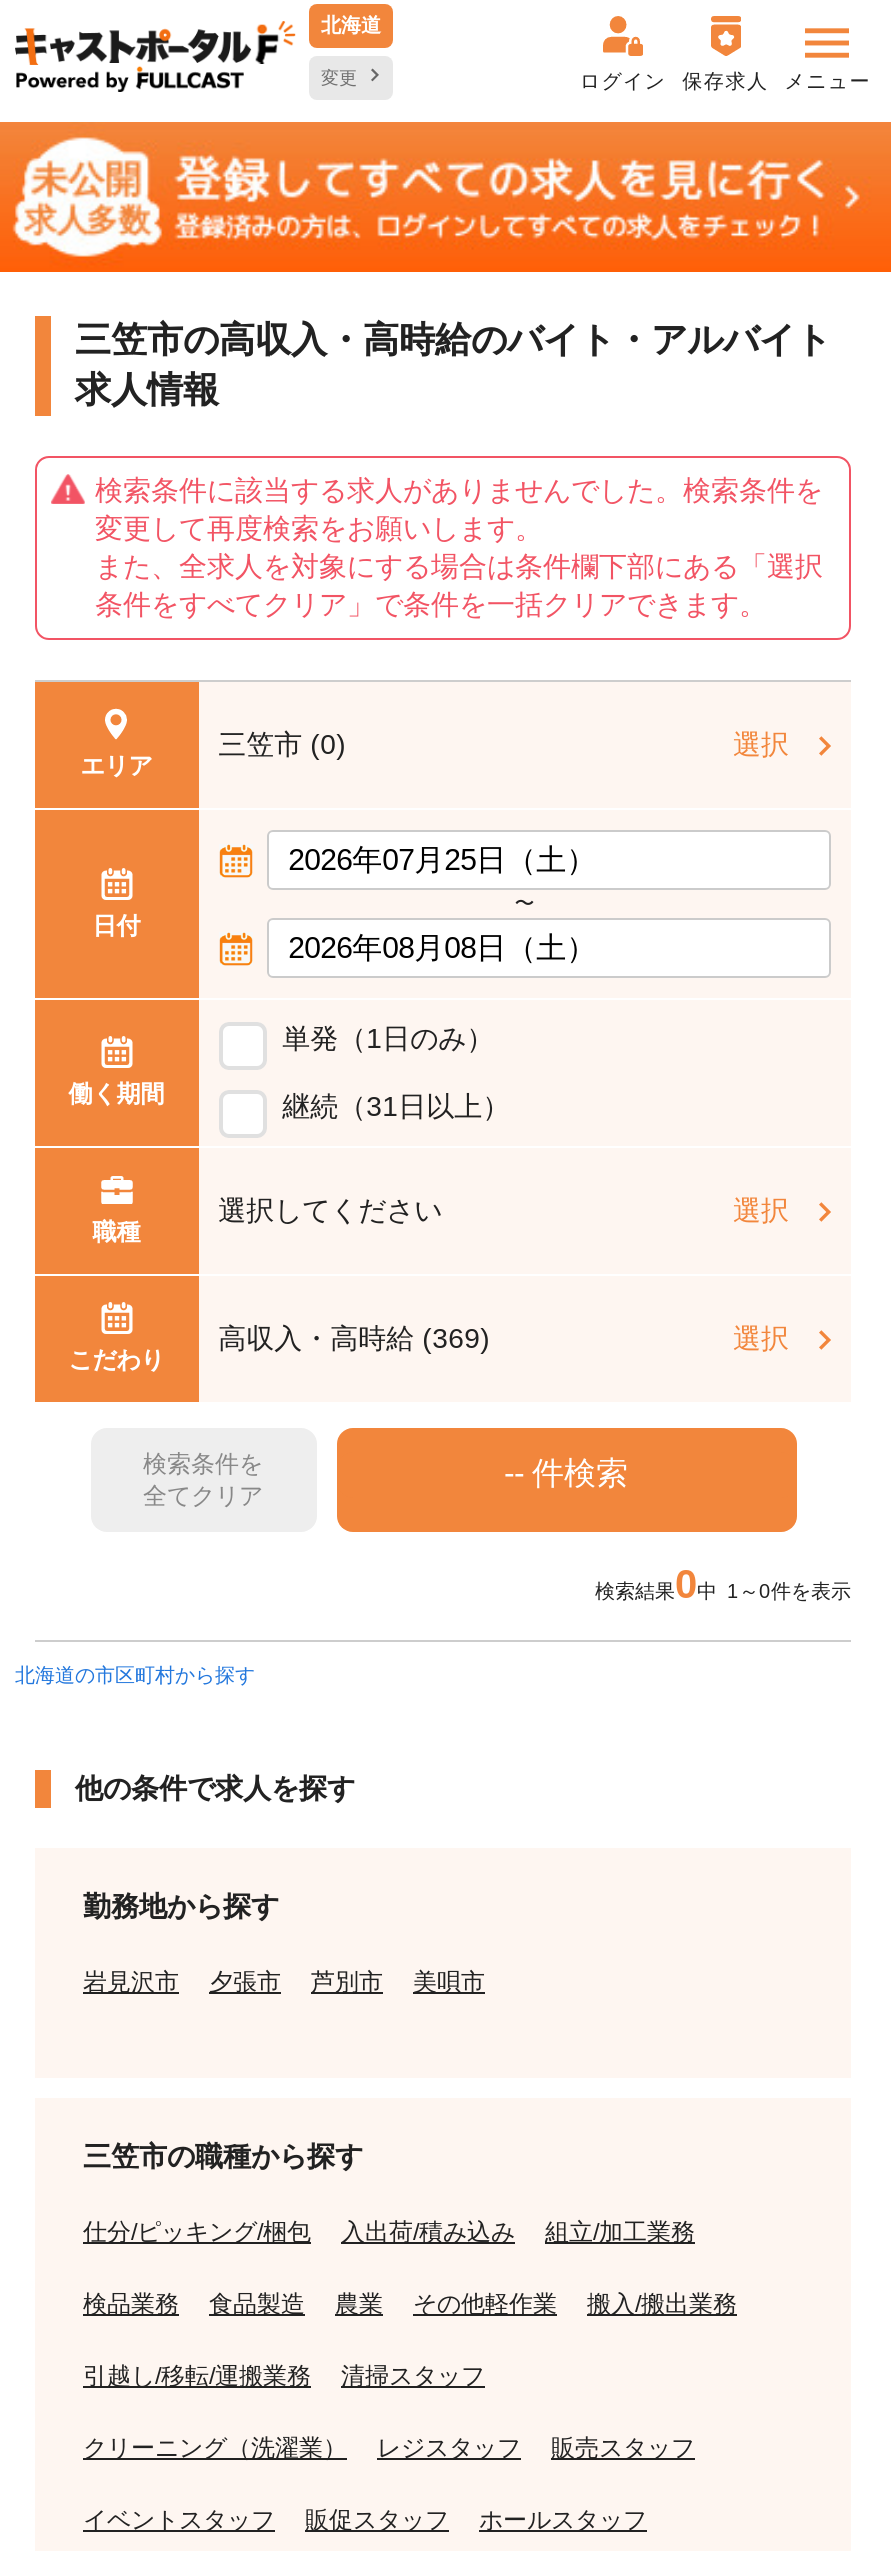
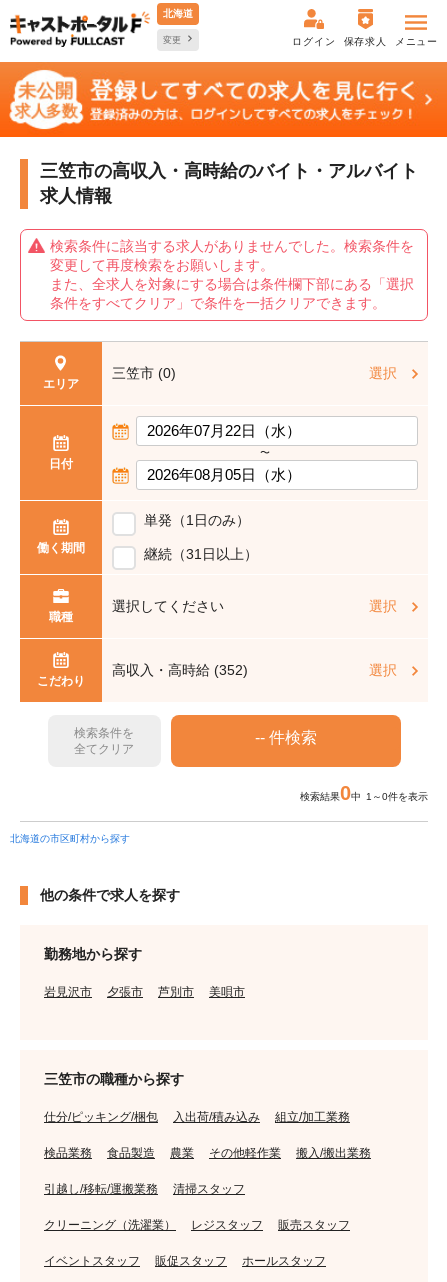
[218,1322,518,1354] 高収入・高時給 (369) -> [112,662,262,678] 高収入・高時給 (352)

